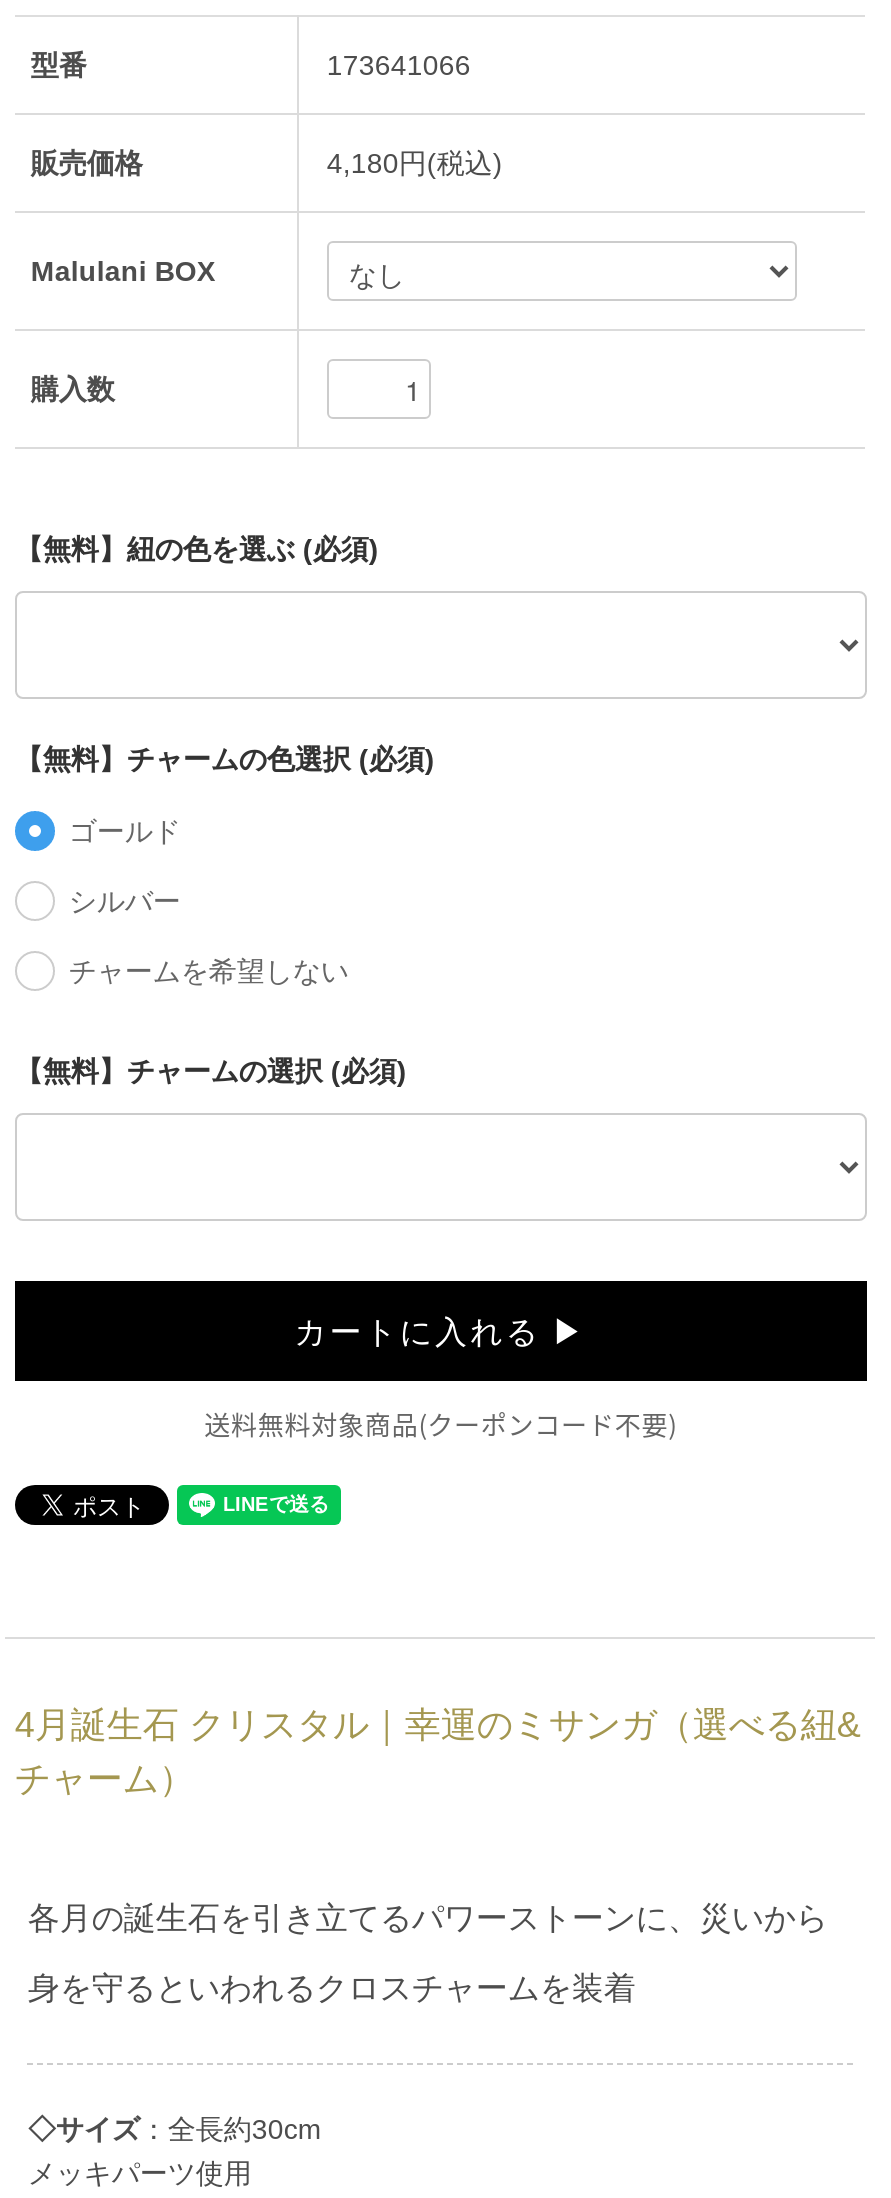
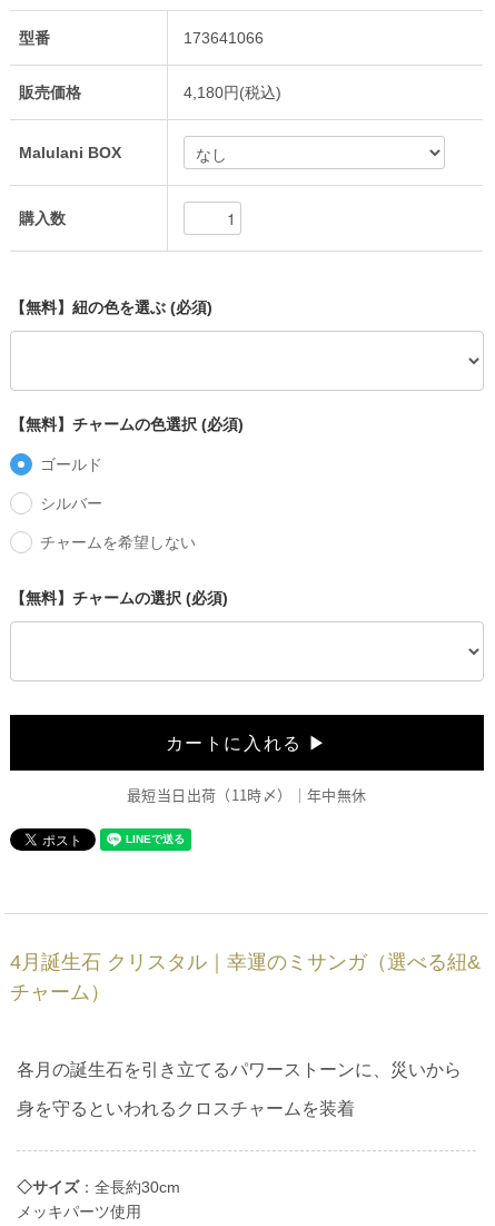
[204,1404,677,1442] 送料無料対象商品(クーポンコード不要) -> [127,784,367,805] 最短当日出荷（11時〆）｜年中無休

